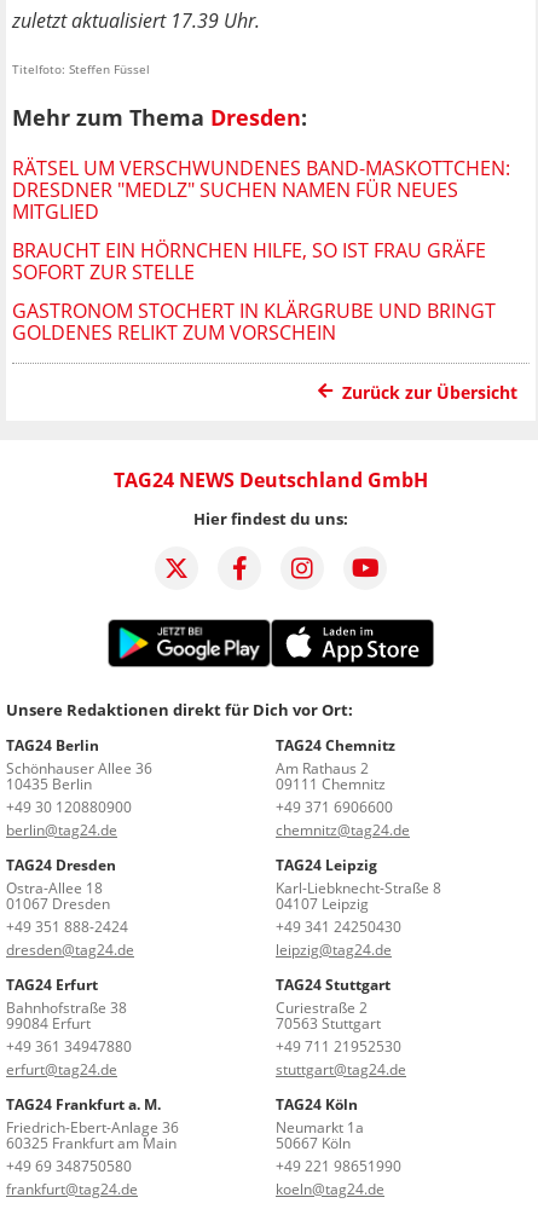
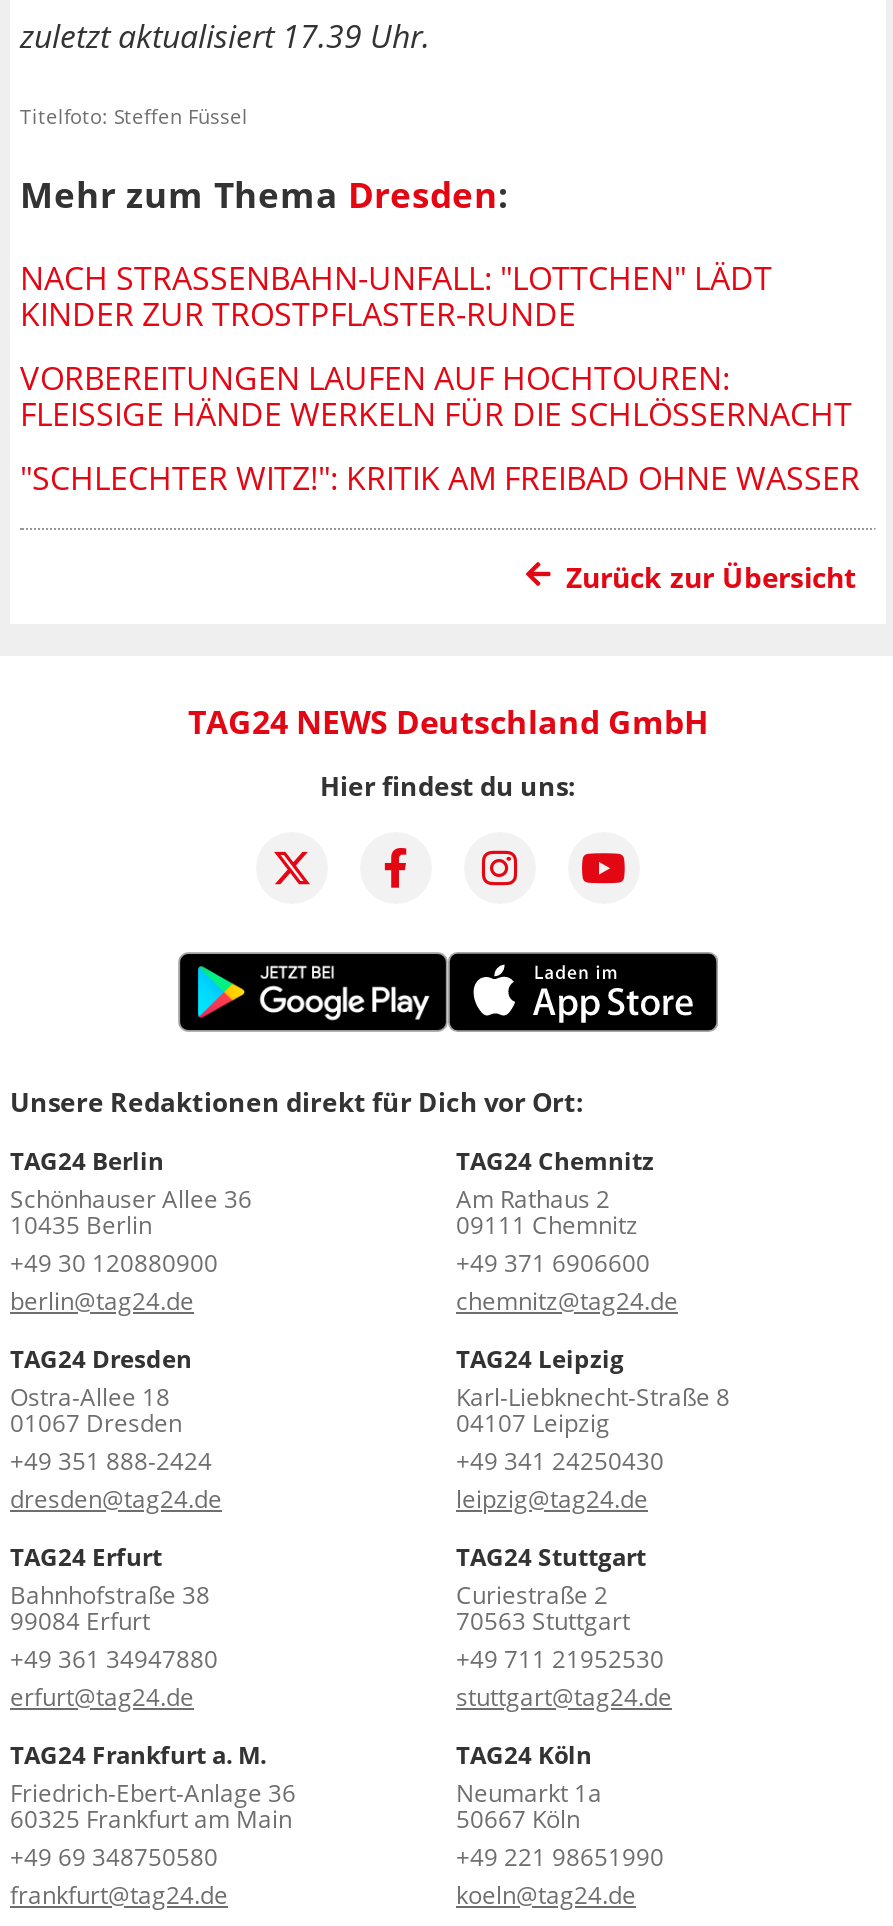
[12,155,510,225] RÄTSEL UM VERSCHWUNDENES BAND-MASKOTTCHEN: | DRESDNER "MEDLZ" SUCHEN NAMEN FÜR NEUES | MITGLIED -> [20,256,772,336] NACH STRASSENBAHN-UNFALL: "LOTTCHEN" LÄDT K | INDER ZUR TROSTPFLASTER-RUNDE
[12,237,486,285] BRAUCHT EIN HÖRNCHEN HILFE, SO IST FRAU GRÄFE | SOFORT ZUR STELLE -> [20,356,834,436] VORBEREITUNGEN LAUFEN AUF HOCHTOUREN: | FLEISSIGE HÄNDE WERKELN FÜR DIE SCHLÖSSERNACHT
[12,297,496,346] GASTRONOM STOCHERT IN KLÄRGRUBE UND BRINGT | GOLDENES RELIKT ZUM VORSCHEIN -> [20,456,860,500] "SCHLECHTER WITZ!": KRITIK AM FREIBAD OHNE WASSER

